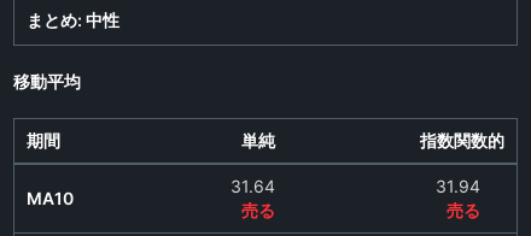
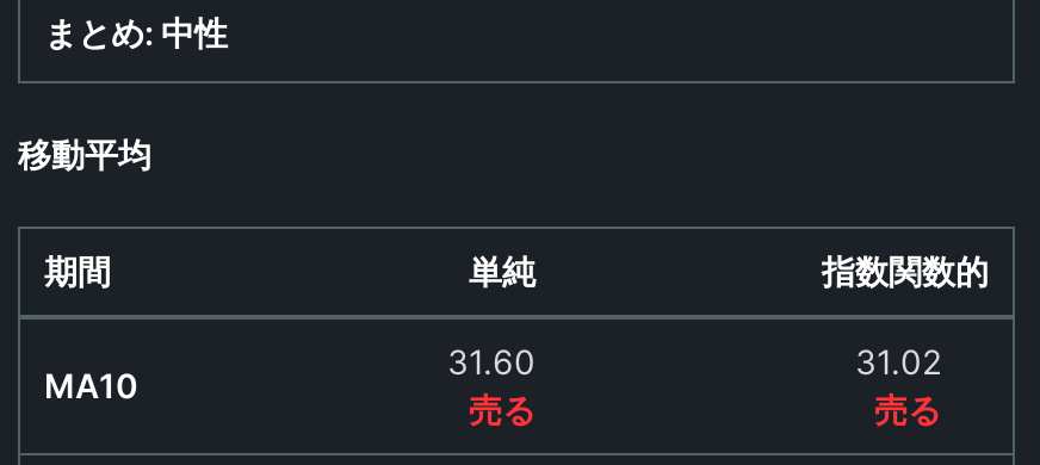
[231,175,275,196] 31.64 -> [447,340,536,380] 31.60
[436,175,480,196] 31.94 -> [855,340,941,380] 31.02

